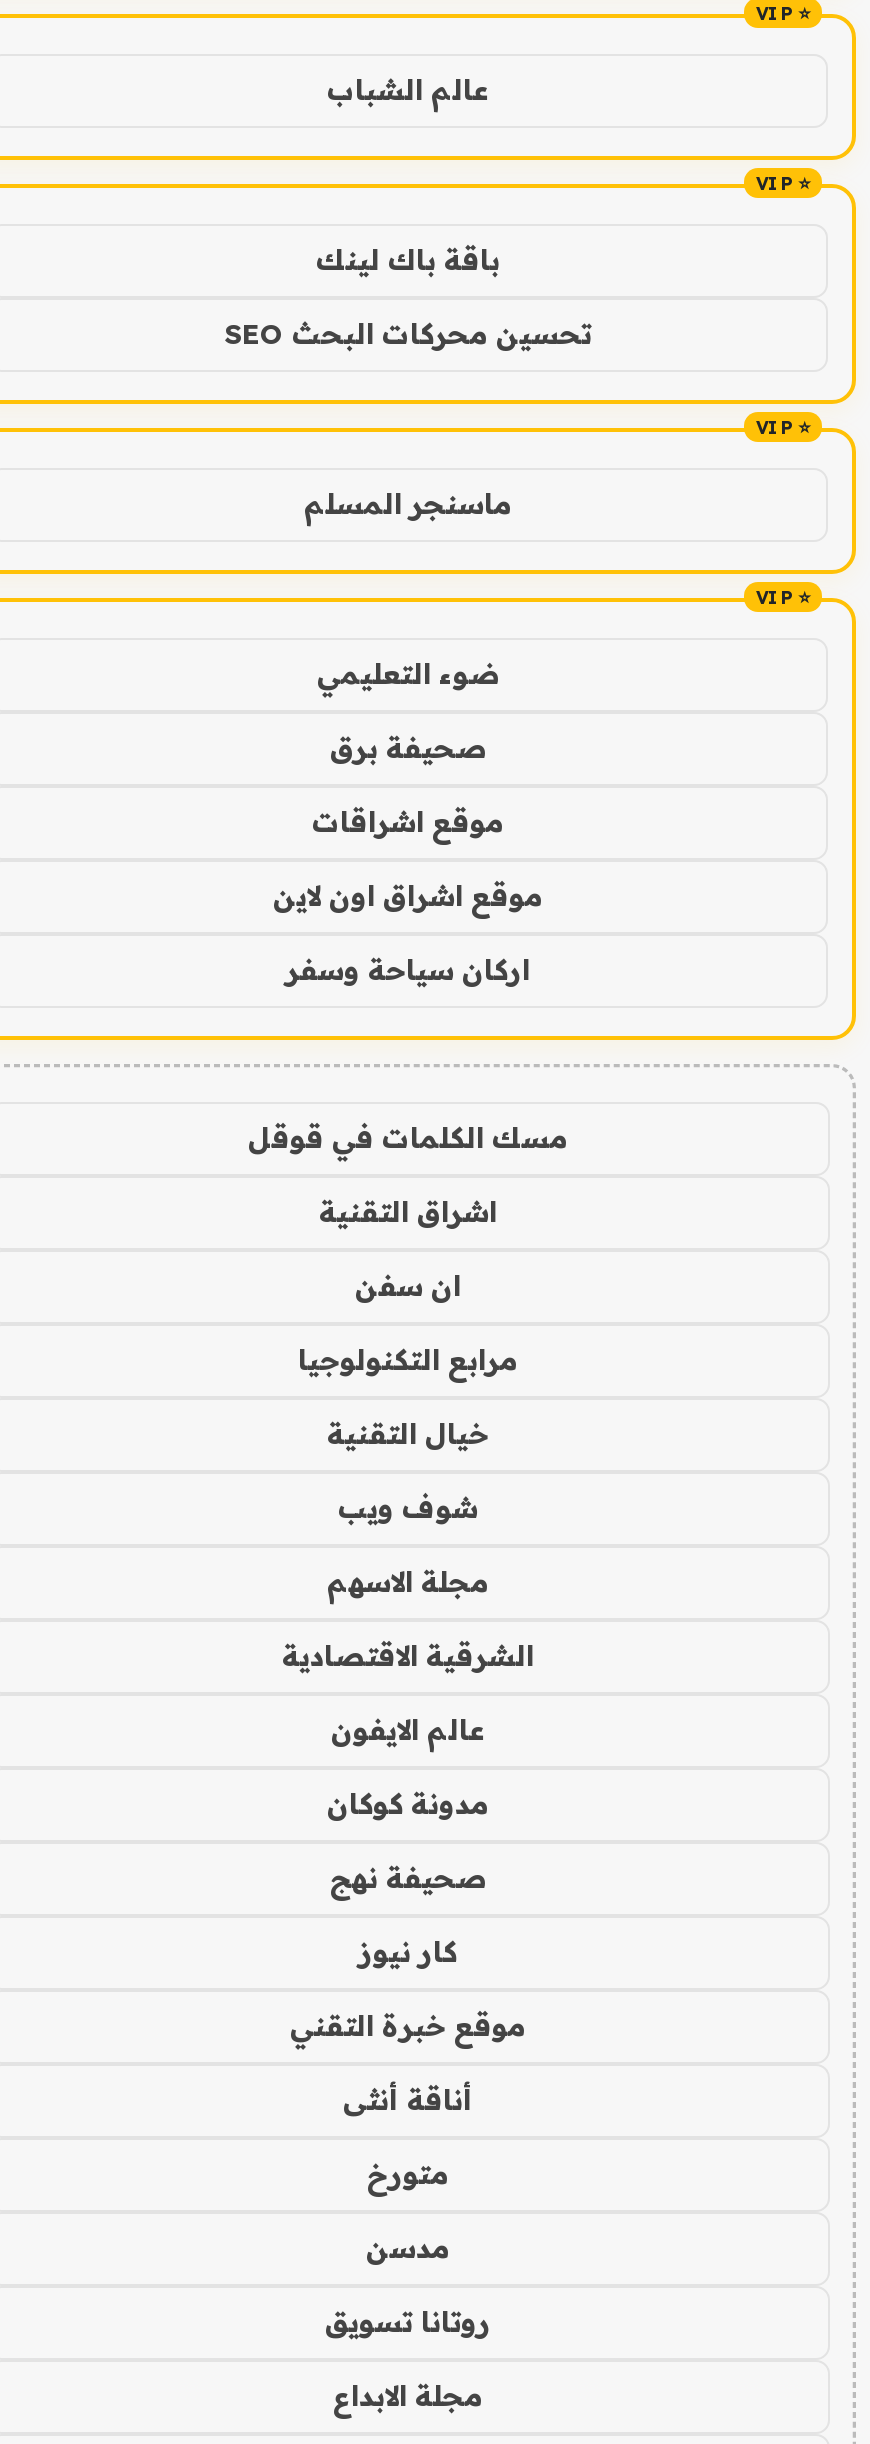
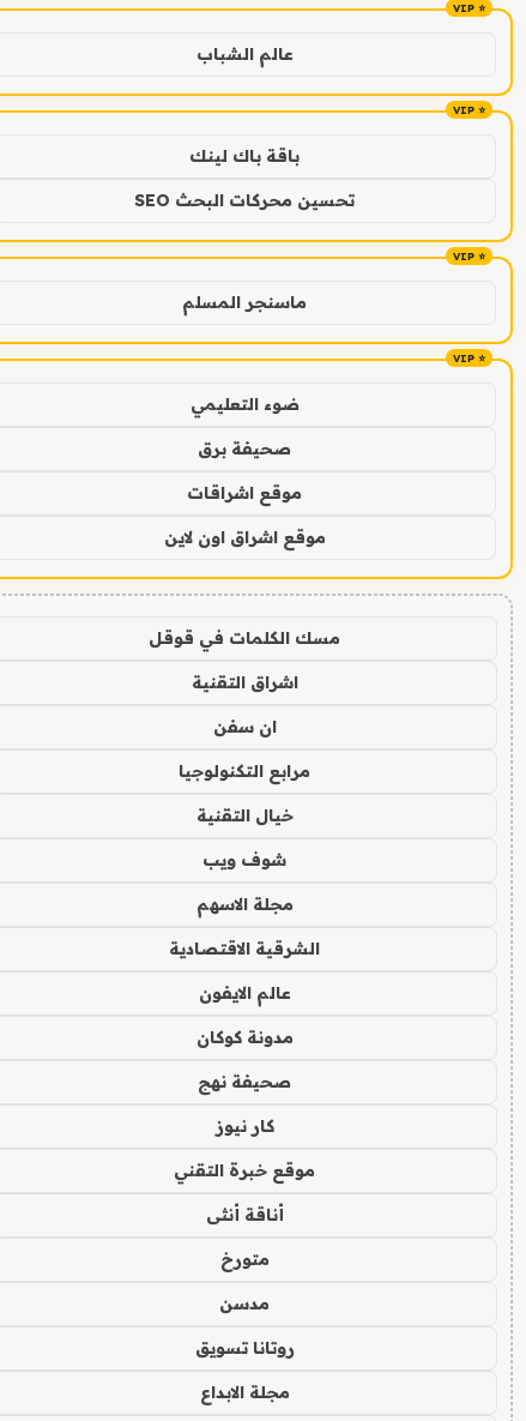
[286,951,530,987] اركان سياحة وسفر -> none

